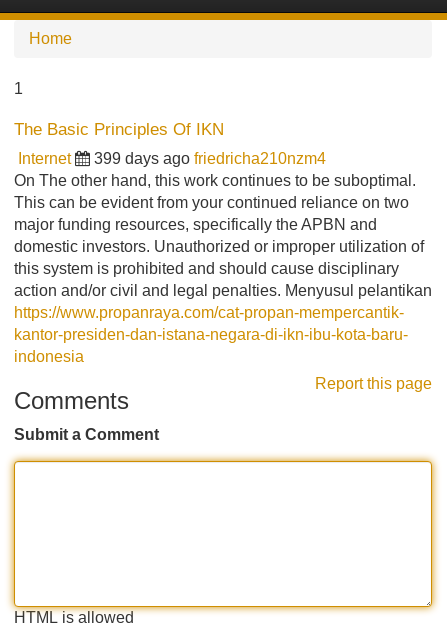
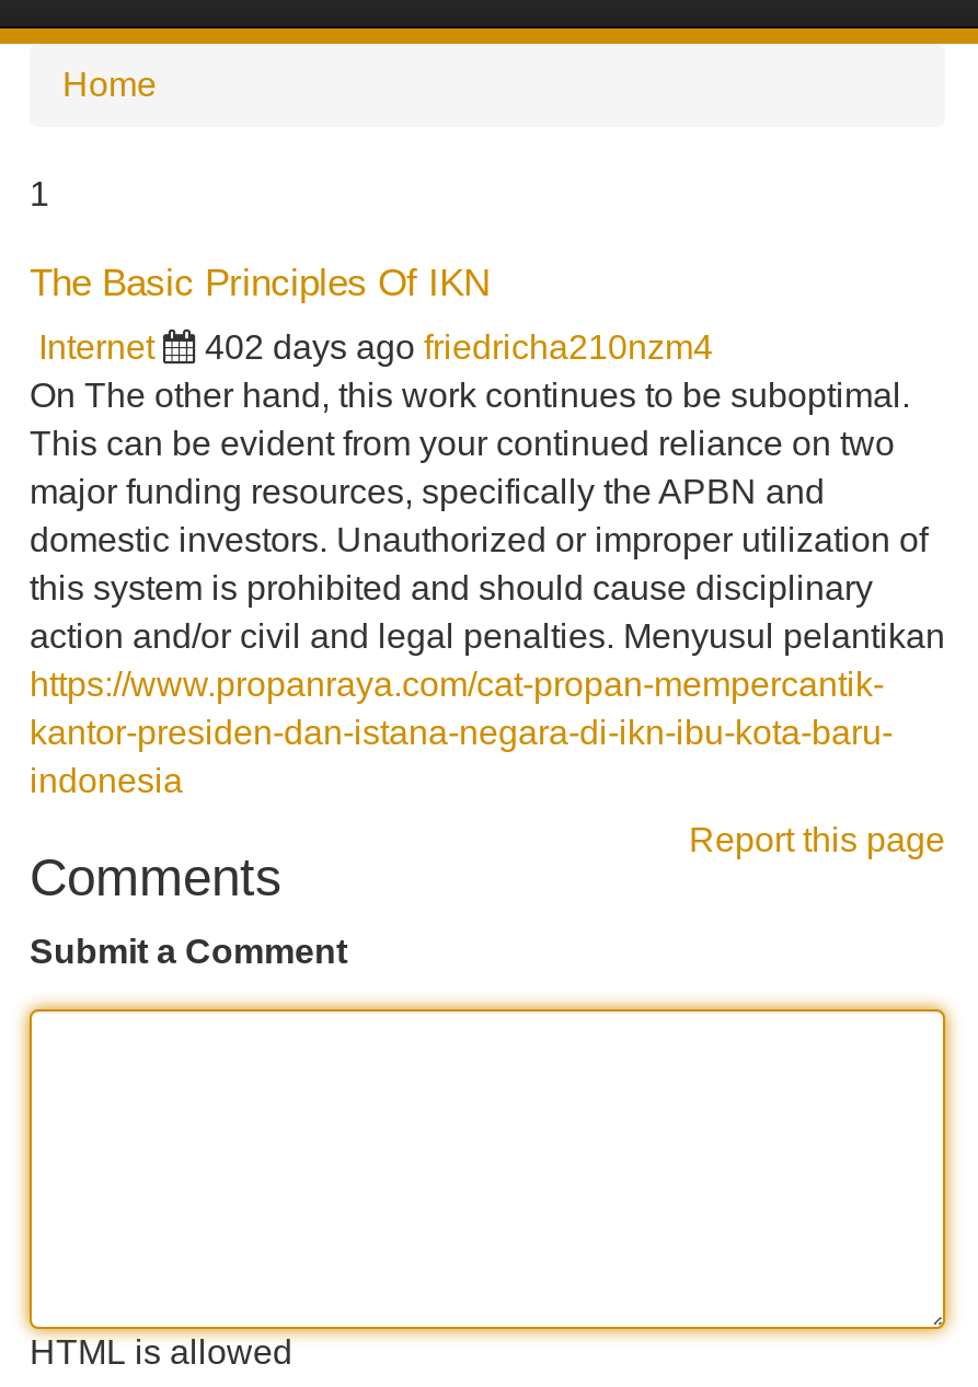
[94,150,326,167] 399 days ago friedricha210nzm4 -> [205,328,713,366] 402 days ago friedricha210nzm4

